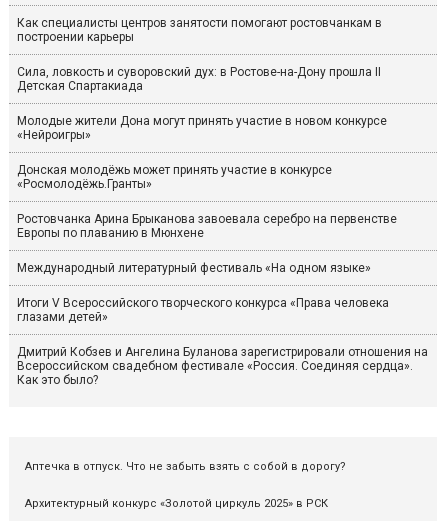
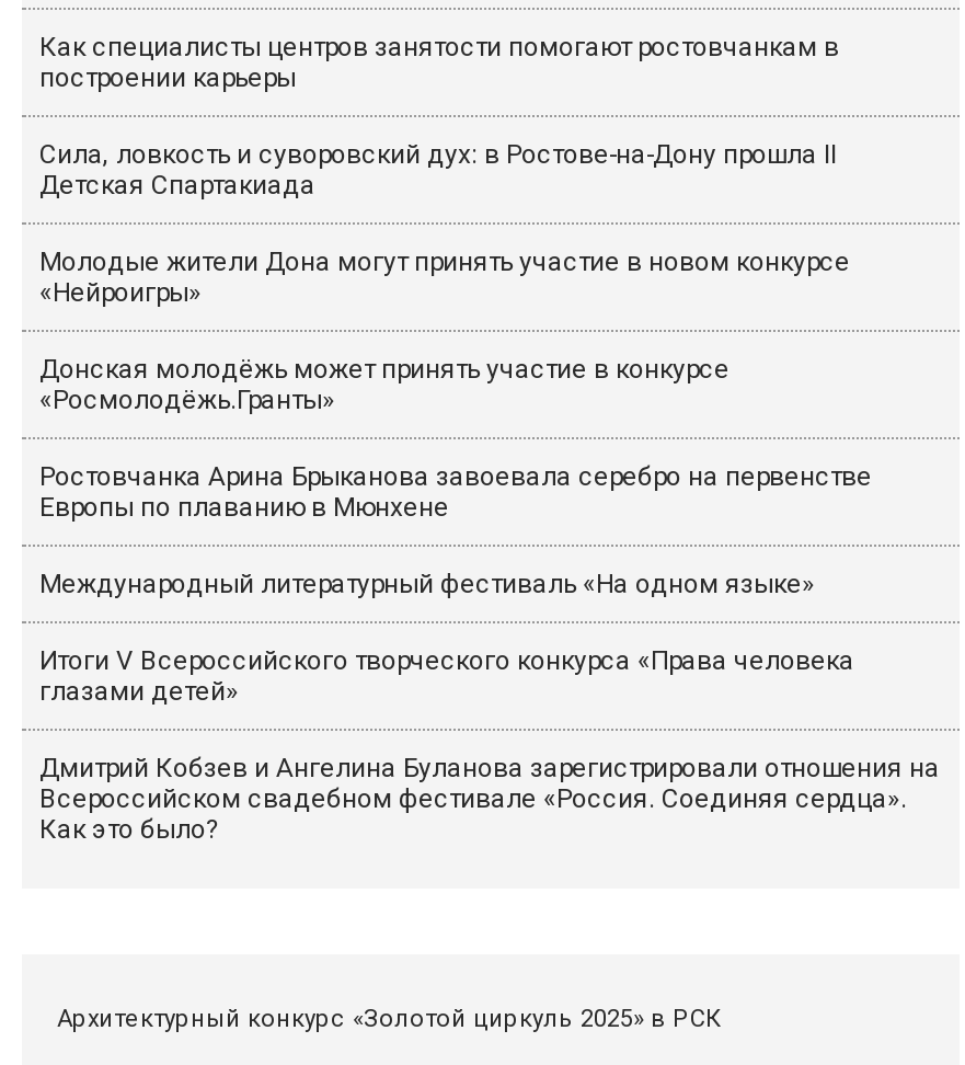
[25,460,346,473] Аптечка в отпуск. Что не забыть взять с собой в дорогу? -> none

